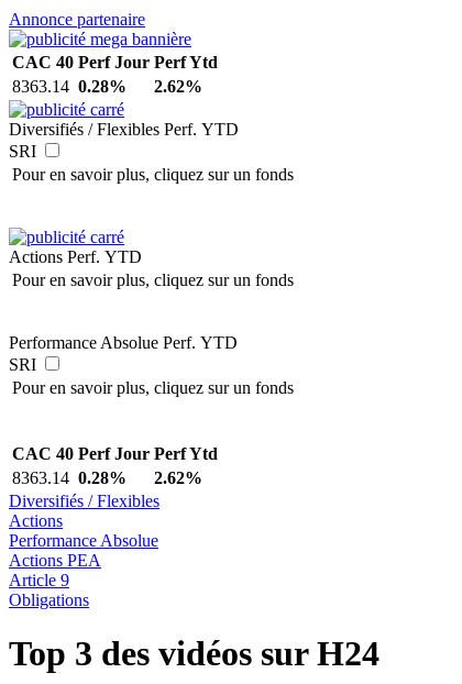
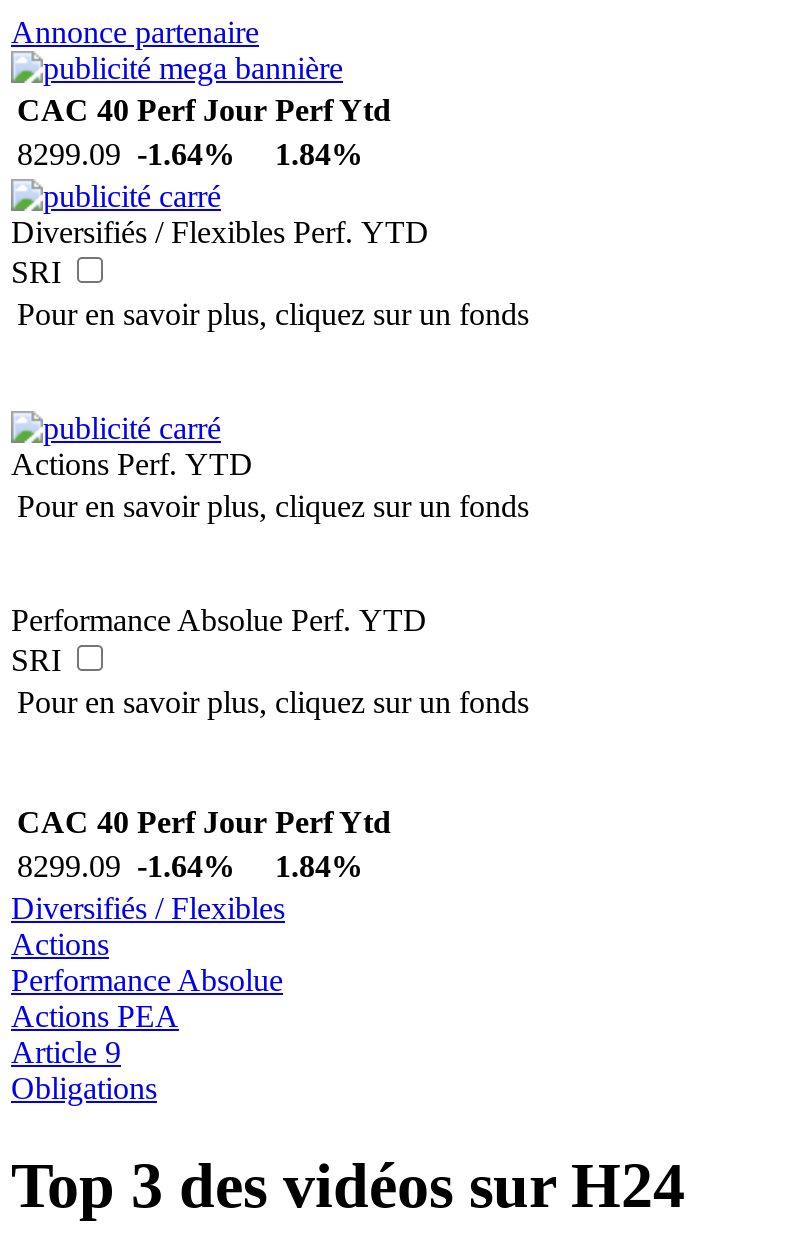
[12,77,127,96] 8363.14 0.28% -> [17,137,235,171] 8299.09 -1.64%
[154,77,202,96] 2.62% -> [275,137,363,171] 1.84%
[12,468,127,487] 8363.14 0.28% -> [17,849,235,883] 8299.09 -1.64%
[154,468,202,487] 2.62% -> [275,849,363,883] 1.84%

